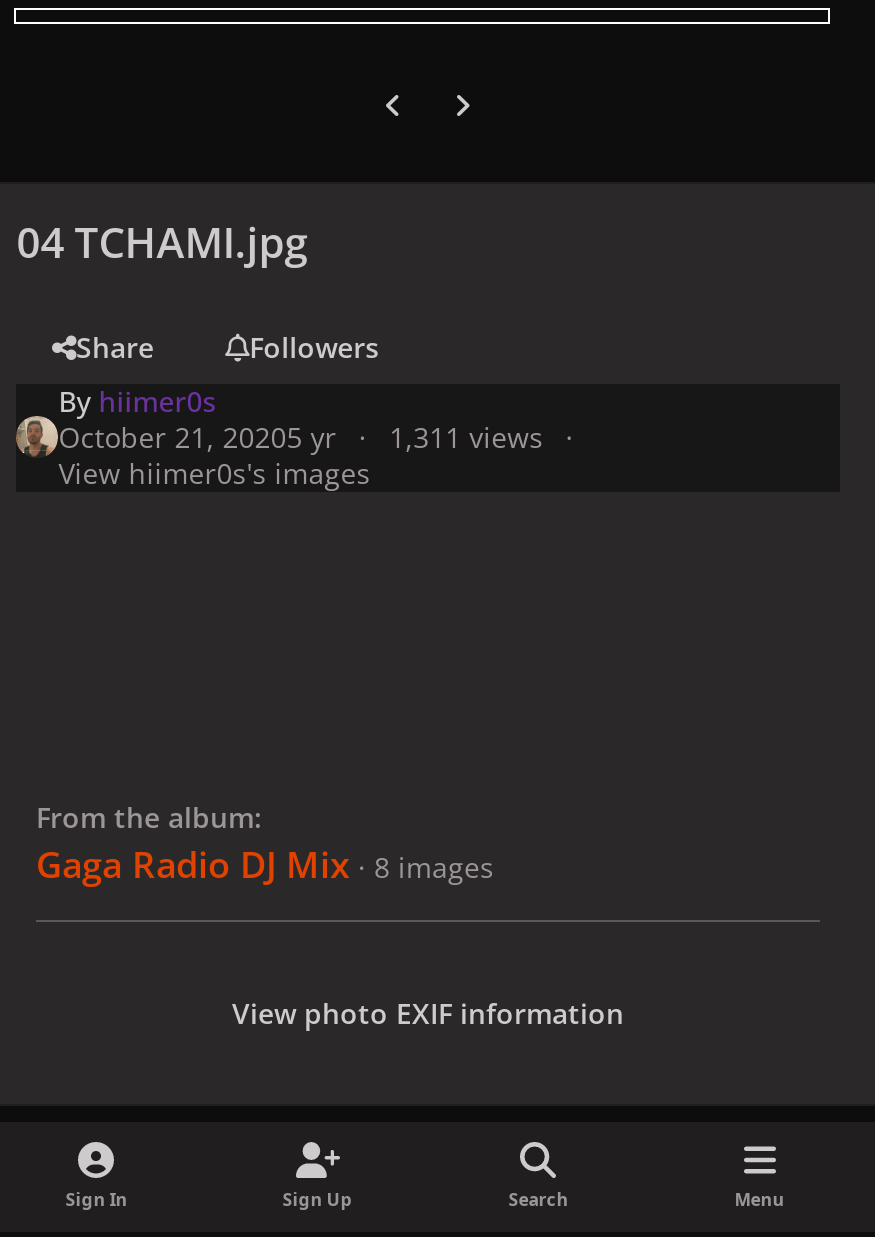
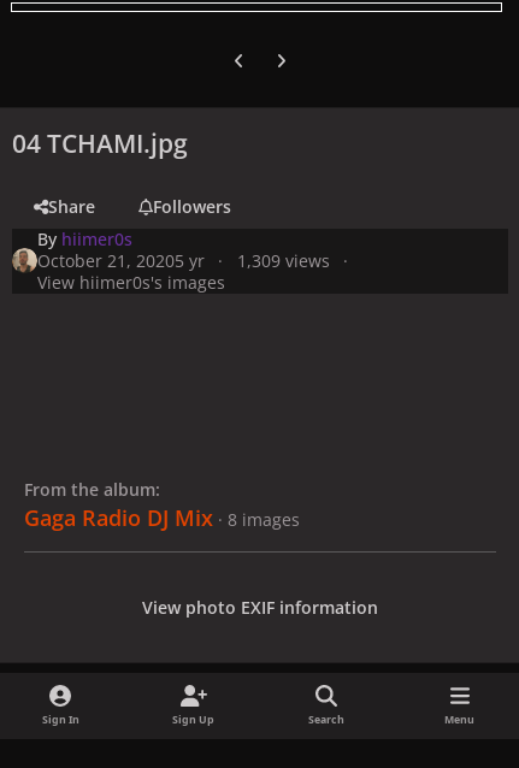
[58,417,543,455] October 21, 20205 yr 1,311 views -> [38,249,329,271] October 21, 20205 yr 1,309 views

